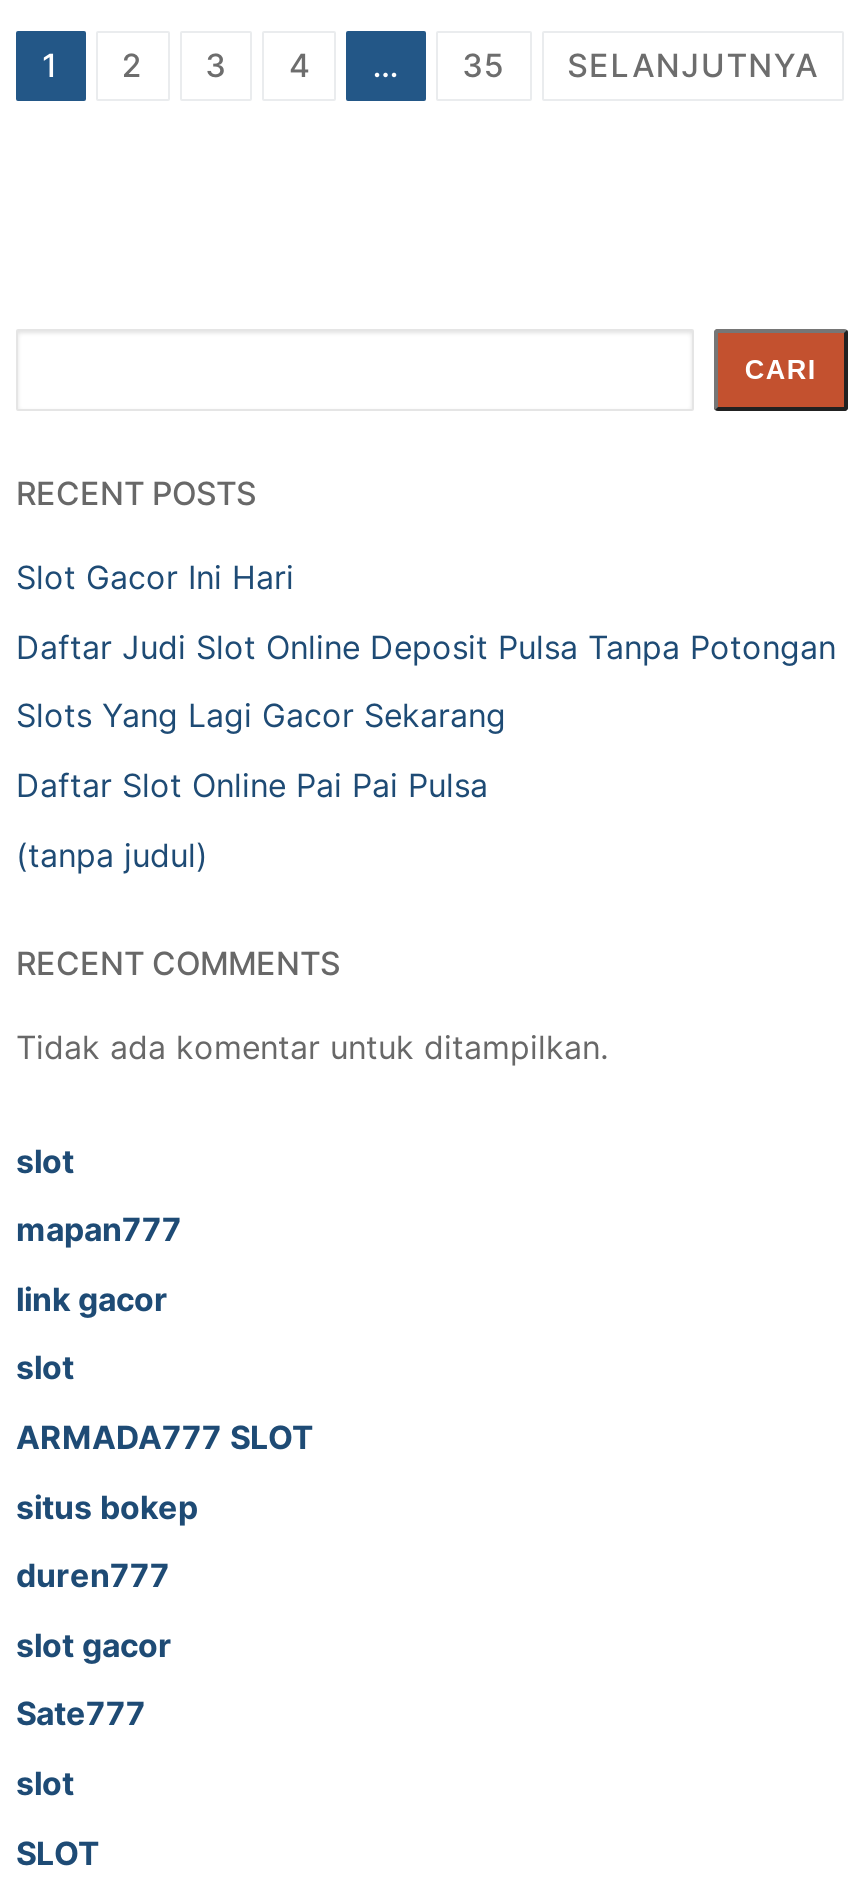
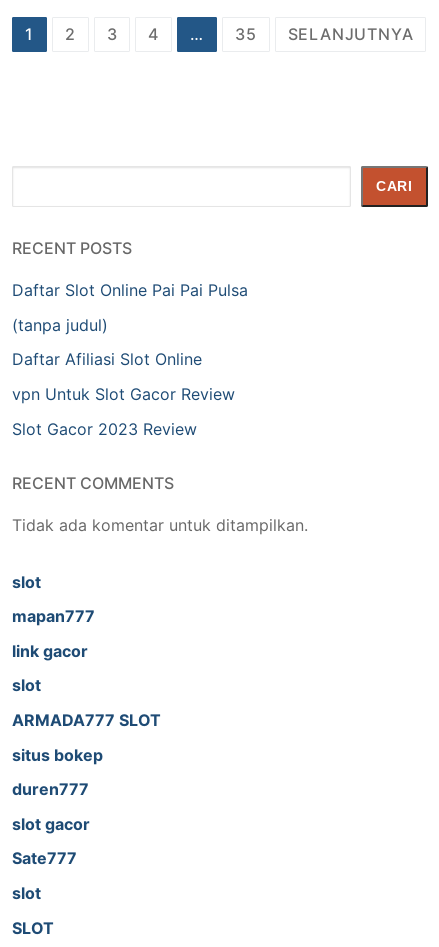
[16,557,836,736] Slot Gacor Ini Hari | Daftar Judi Slot Online Deposit Pulsa Tanpa Potongan | Slots Yang Lagi Gacor Sekarang -> none
moved [16,765,488,874] -> [12,280,248,335]: Daftar Slot Online Pai Pai Pulsa | (tanpa judul)
none -> [12,349,235,439] Daftar Afiliasi Slot Online | vpn Untuk Slot Gacor Review | Slot Gacor 2023 Review

